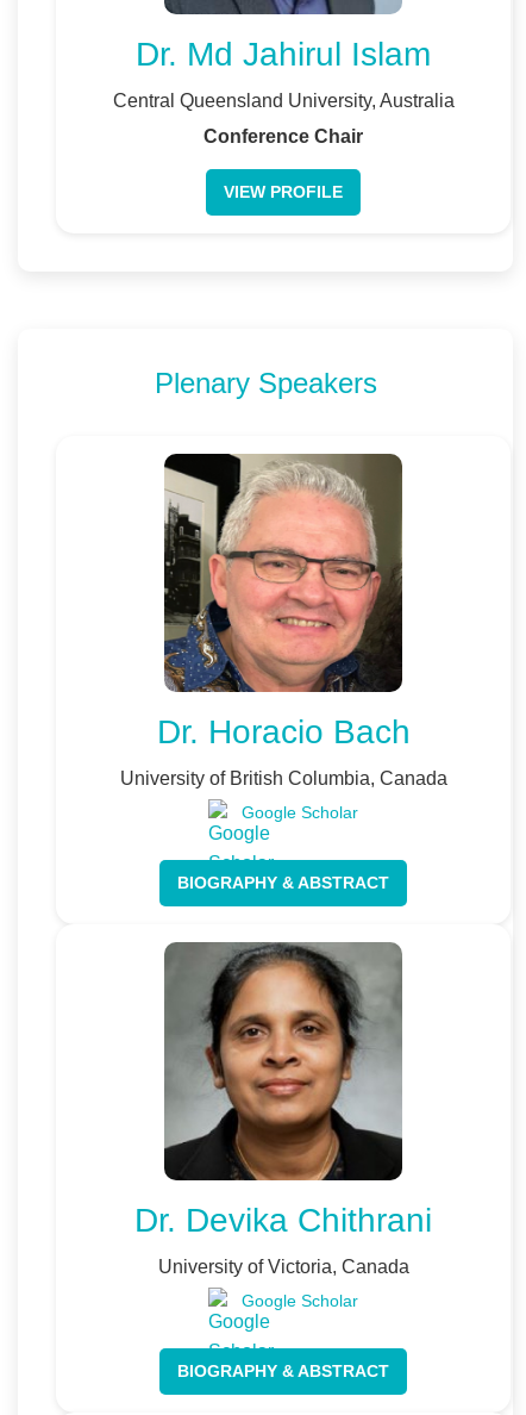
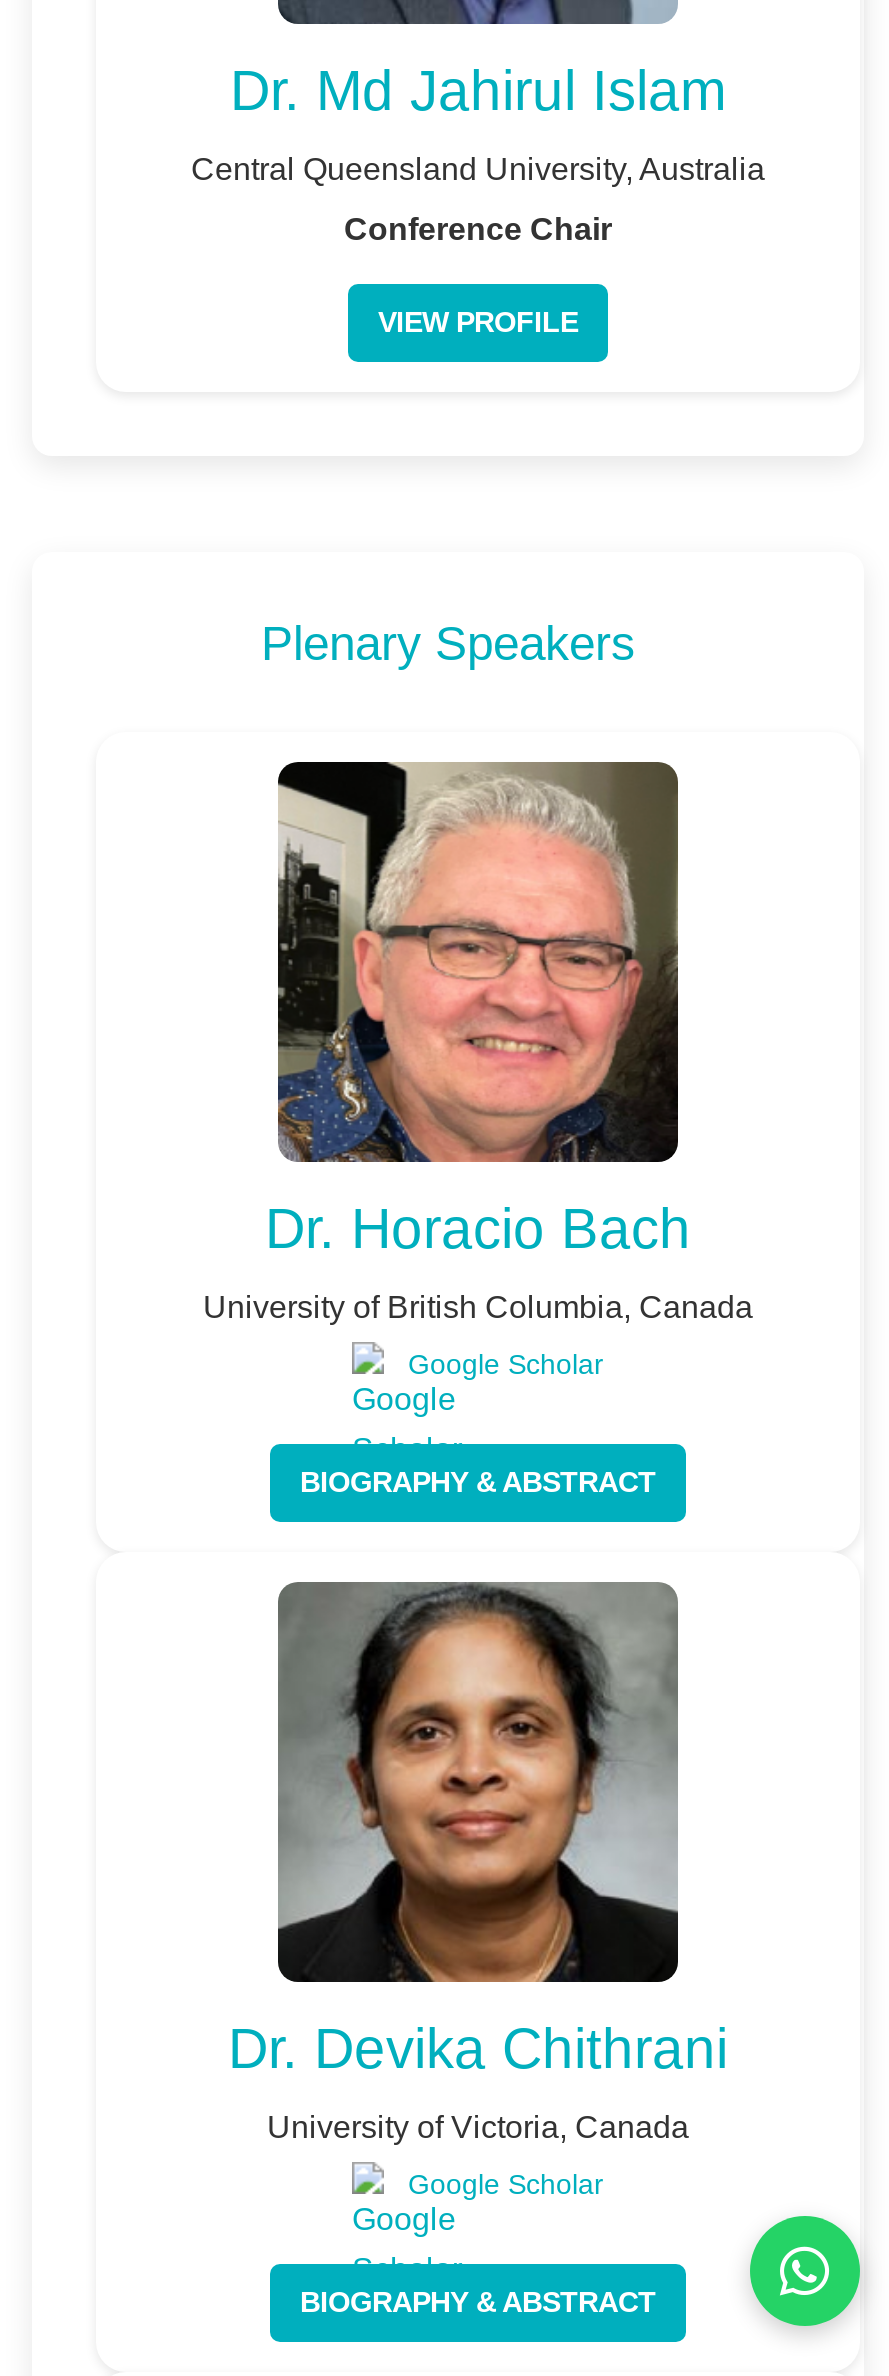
none -> [748,2214,862,2330] [image]

